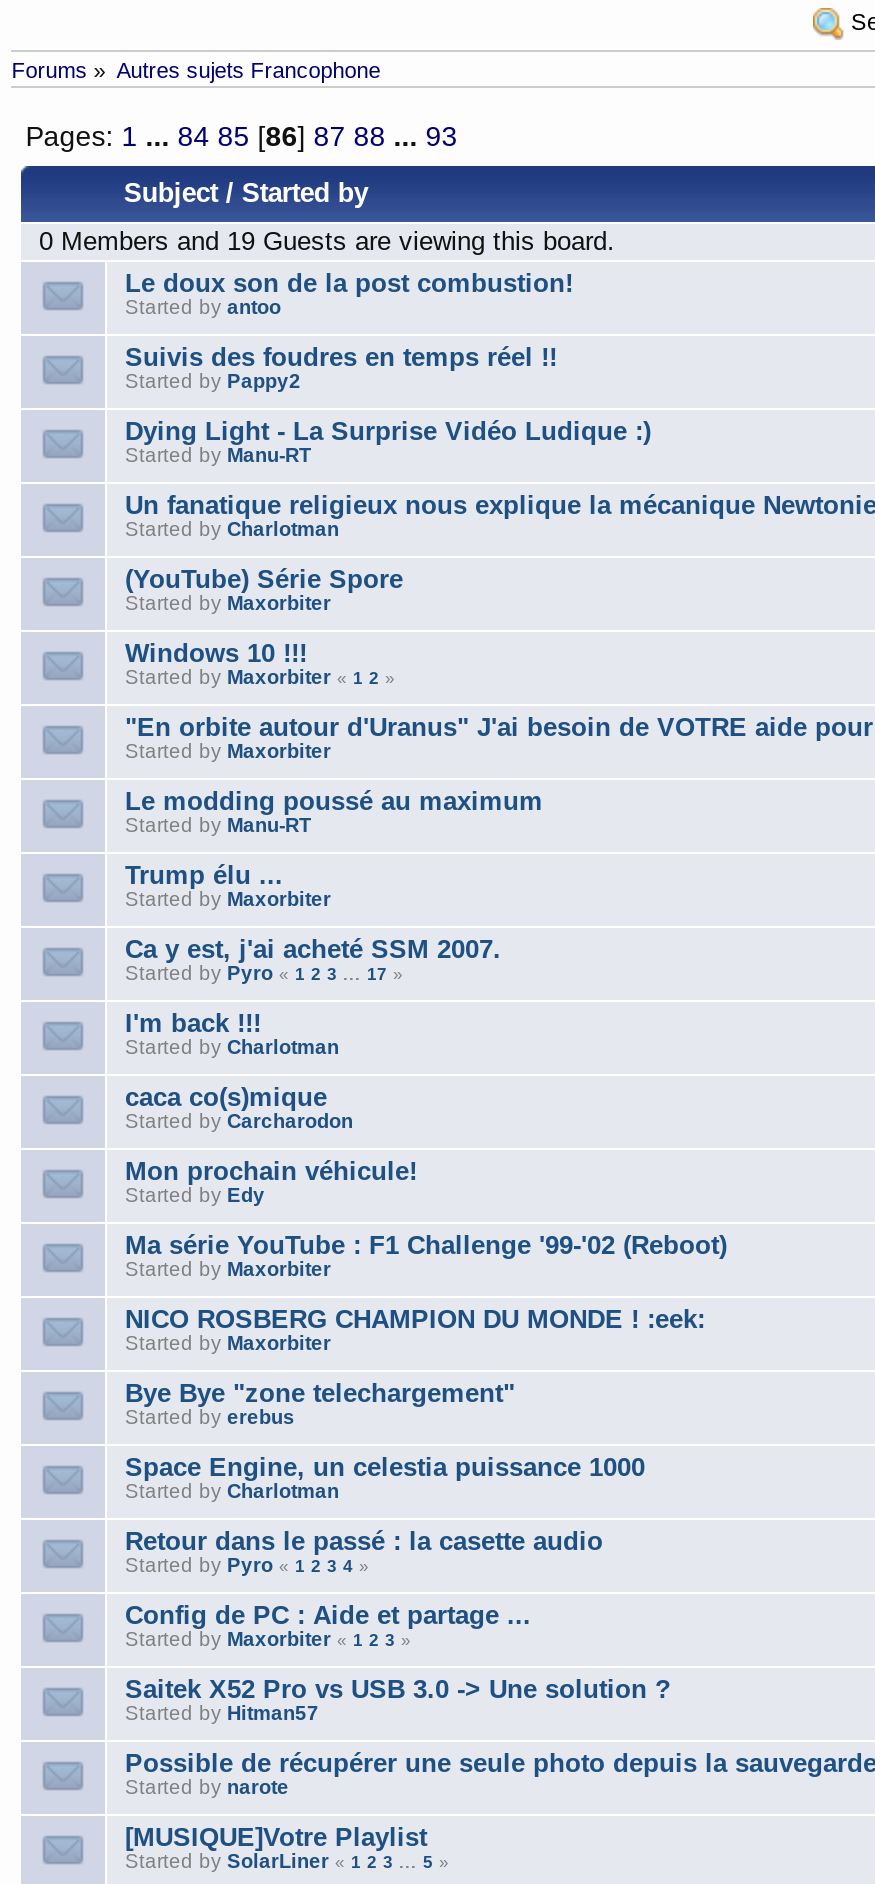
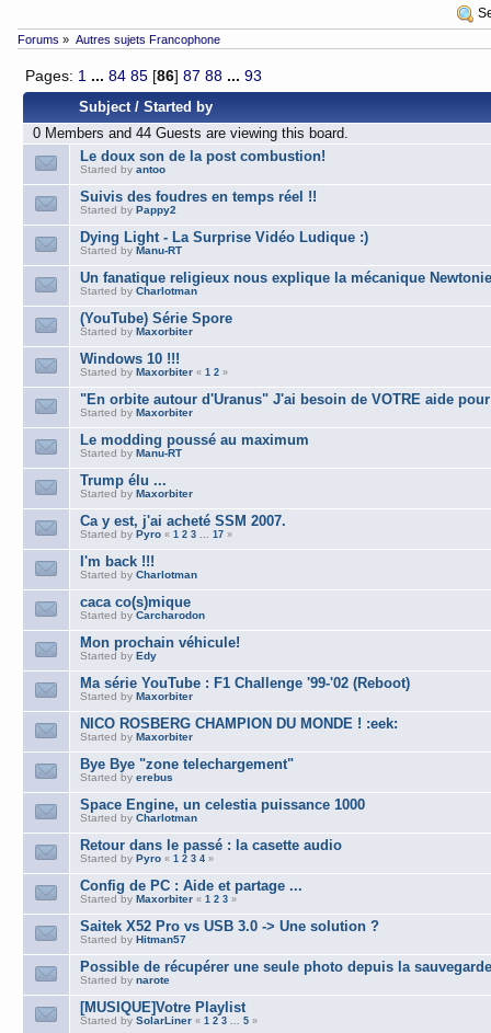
[39,226,615,256] 0 Members and 19 Guests are viewing this board. -> [33,125,349,141] 0 Members and 44 Guests are viewing this board.

